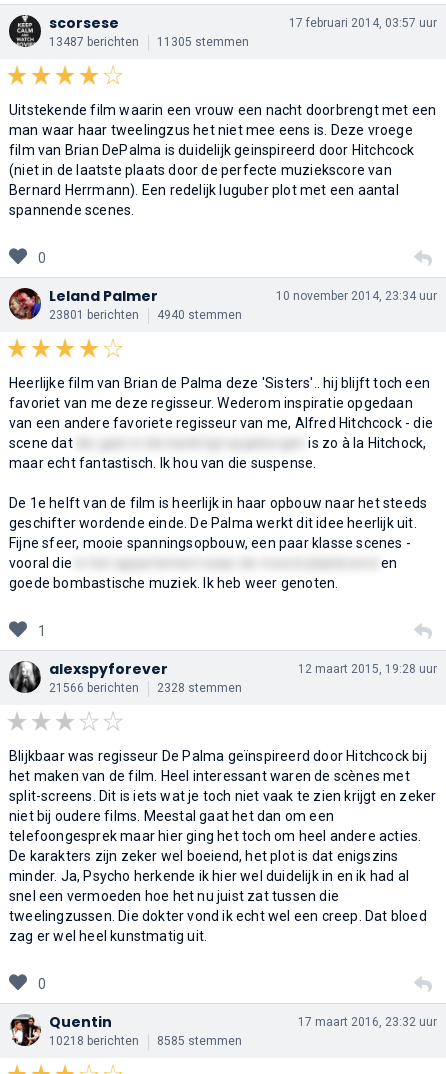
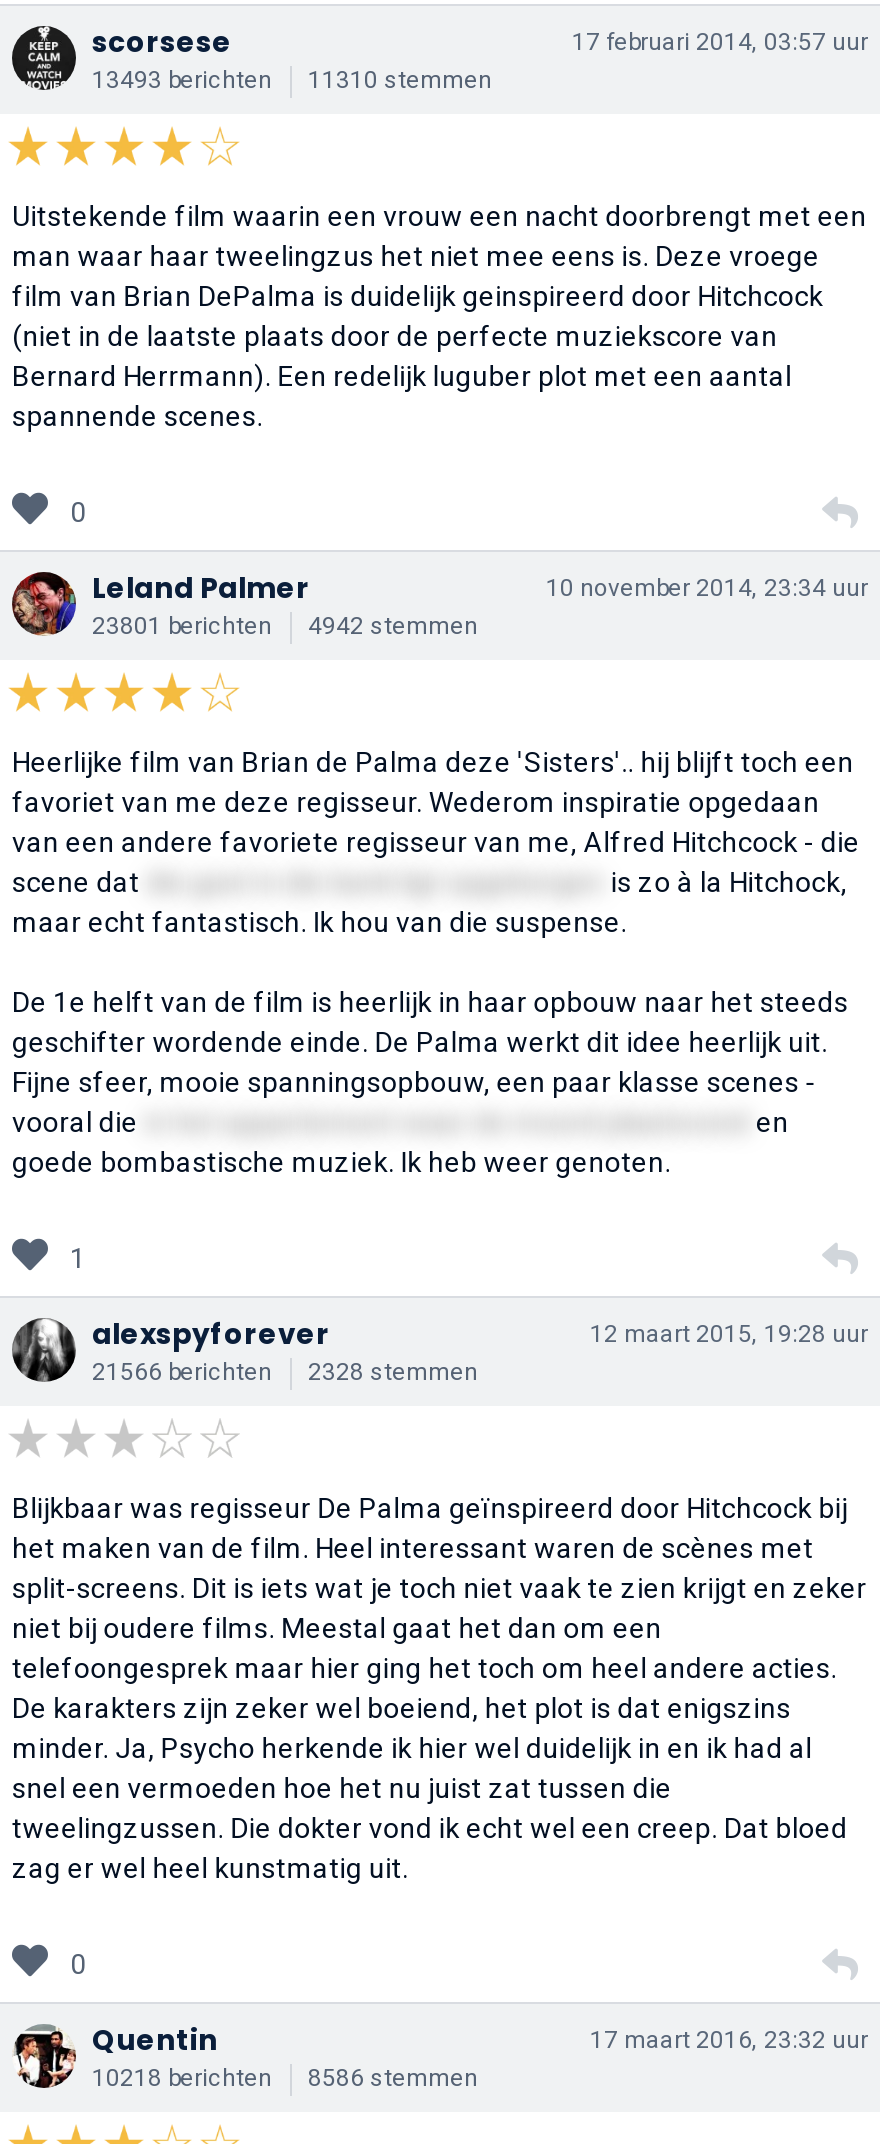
[49,35,139,49] 13487 berichten -> [92,66,272,94] 13493 berichten
[157,35,249,49] 11305 stemmen -> [308,66,492,94] 11310 stemmen
[49,308,242,322] 23801 berichten 4940 stemmen -> [92,612,478,640] 23801 berichten 4942 stemmen
[49,1034,242,1048] 10218 berichten 8585 stemmen -> [92,2064,478,2092] 10218 berichten 8586 stemmen

